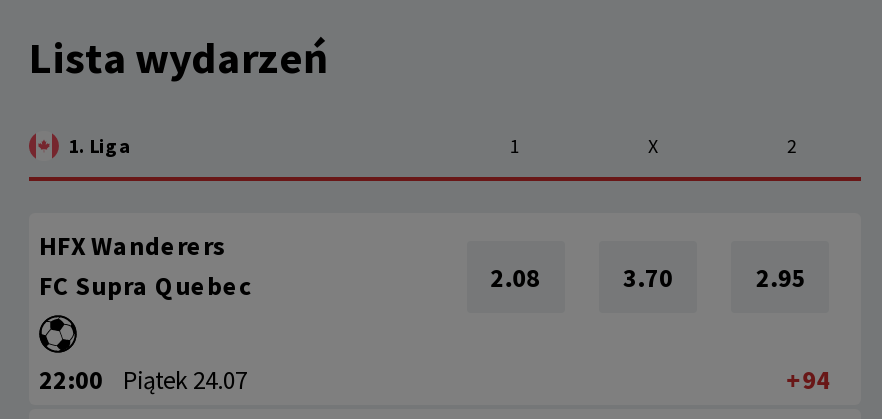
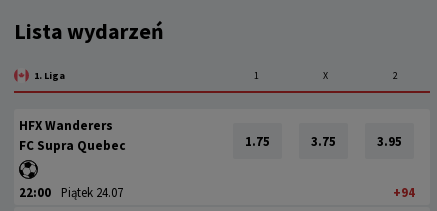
[490,261,540,293] 2.08 -> [245,133,270,149] 1.75
[623,261,673,293] 3.70 -> [311,133,336,149] 3.75
[756,261,806,293] 2.95 -> [377,133,402,149] 3.95

